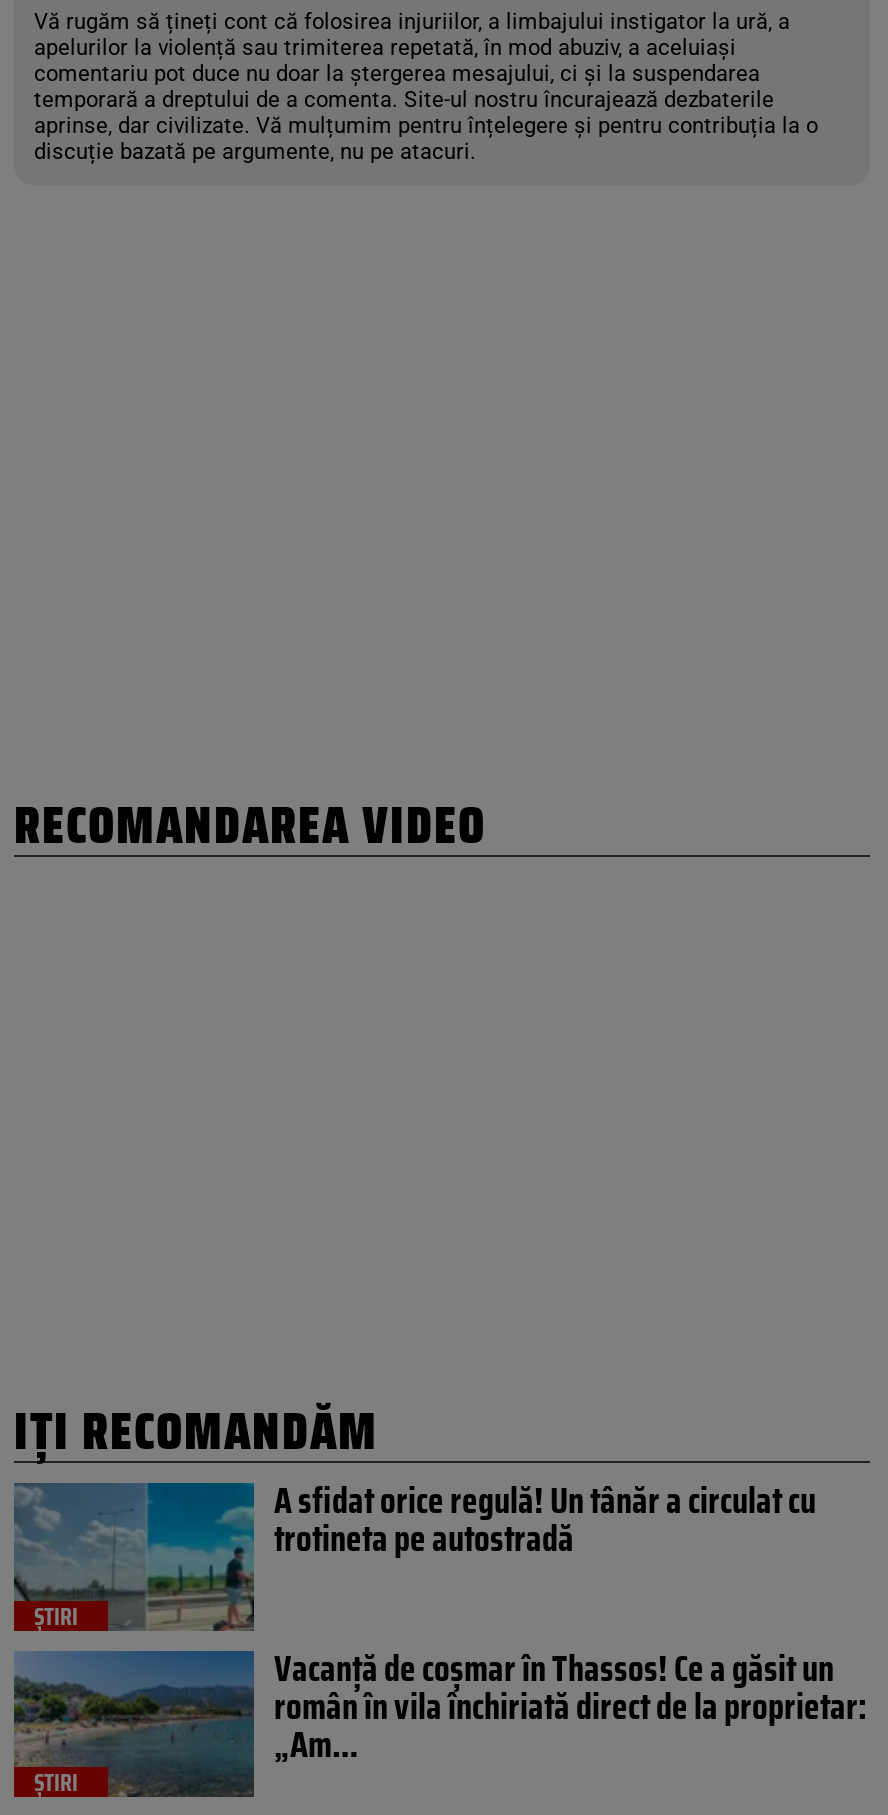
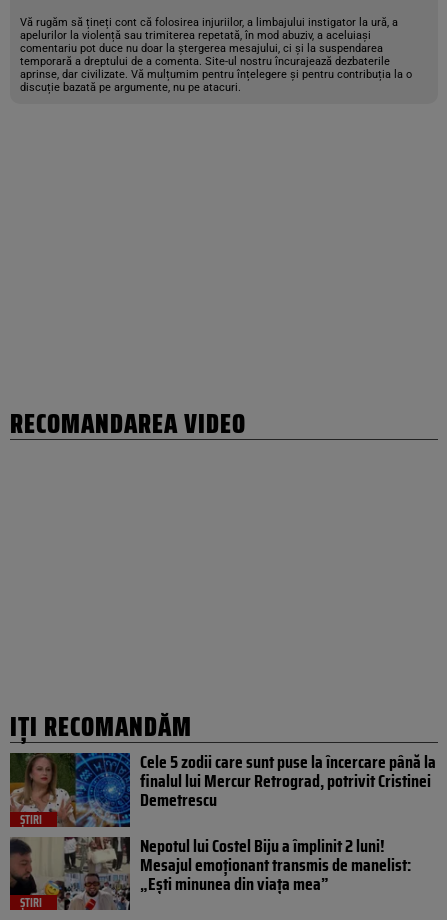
[12,1473,816,1631] [image] | A sfidat orice regulă! Un tânăr a circulat cu | trotineta pe autostradă -> [9,748,436,828] [image] | Cele 5 zodii care sunt puse la încercare până la | finalul lui Mercur Retrograd, potrivit Cristinei | Demetrescu
[12,1640,866,1797] [image] | Vacanță de coșmar în Thassos! Ce a găsit un | român în vila închiriată direct de la proprietar: | „Am… -> [9,832,411,911] [image] | Nepotul lui Costel Biju a împlinit 2 luni! | Mesajul emoționant transmis de manelist: | „Ești minunea din viața mea”

